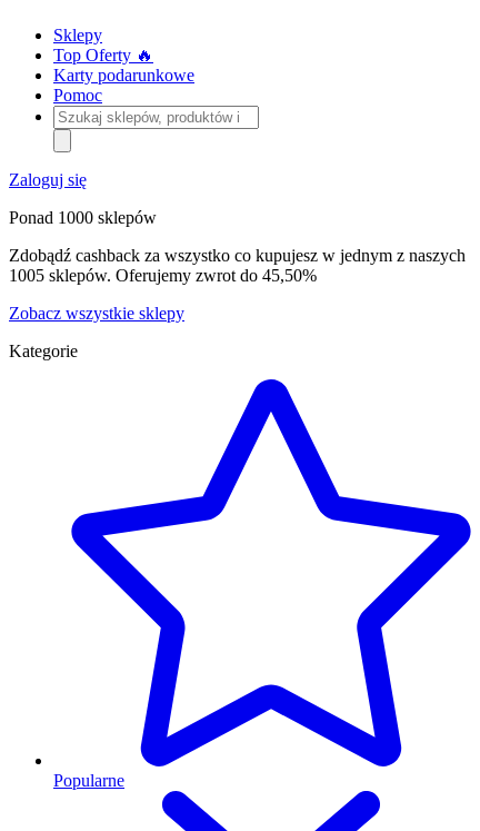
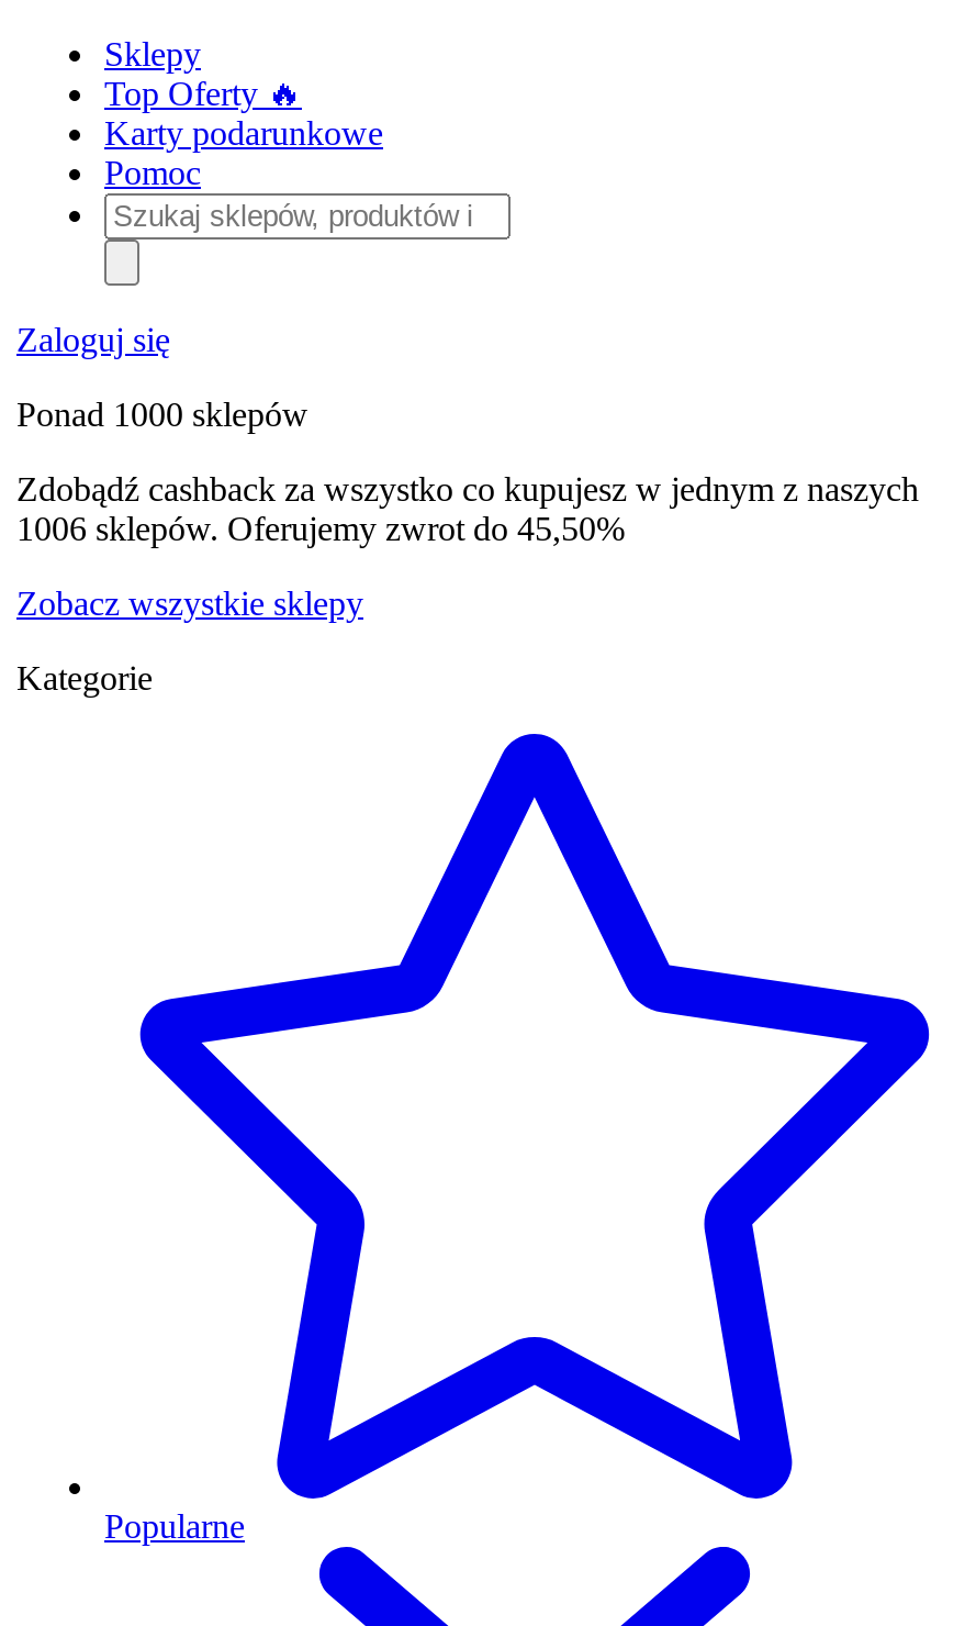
[9,266,317,285] 1005 sklepów. Oferujemy zwrot do 45,50% -> [16,510,625,547] 1006 sklepów. Oferujemy zwrot do 45,50%

